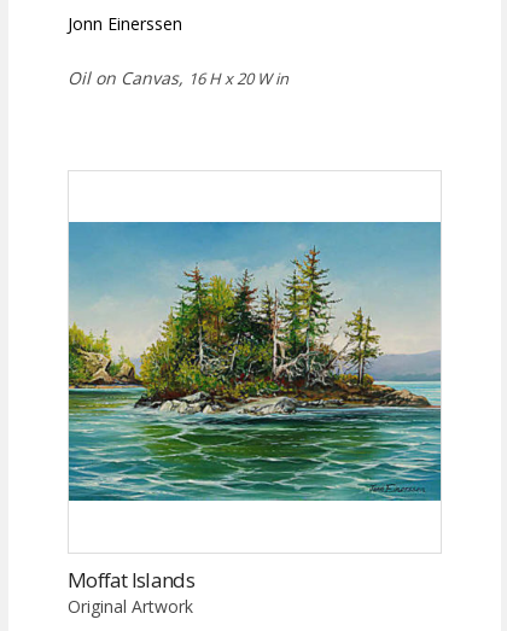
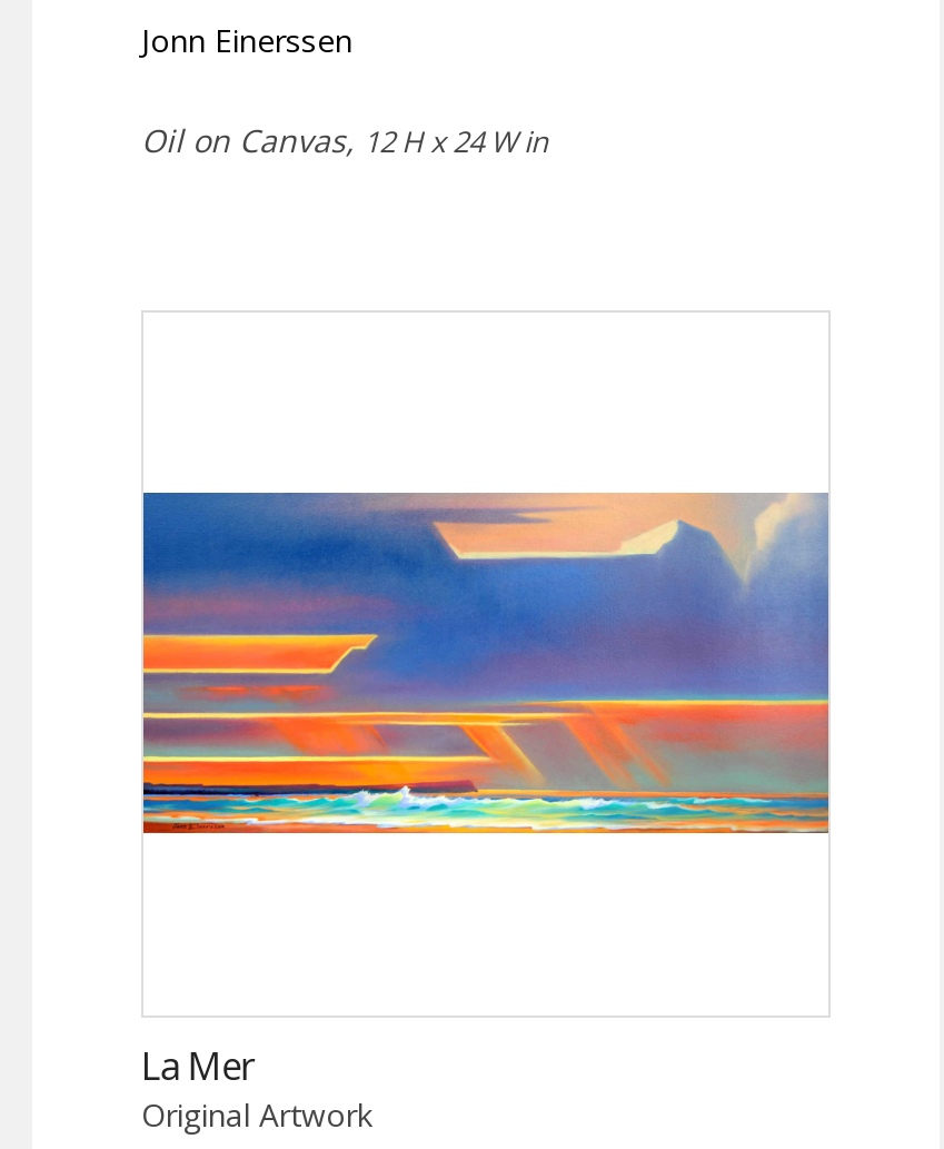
[68,66,289,89] Oil on Canvas, 16 H x 20 W in -> [141,119,548,161] Oil on Canvas, 12 H x 24 W in
[68,221,442,502] [image] -> [141,406,831,920] [image]
[68,566,194,593] Moffat Islands -> [141,1040,254,1091] La Mer

